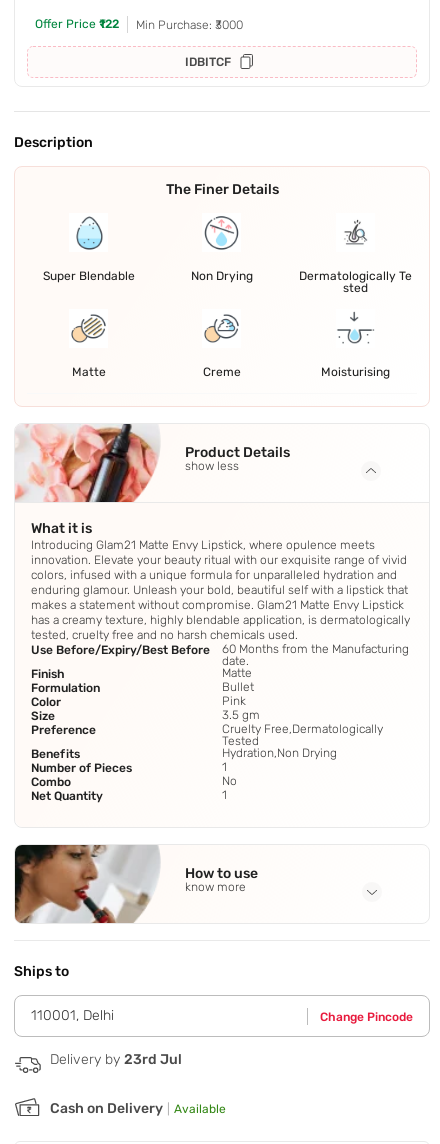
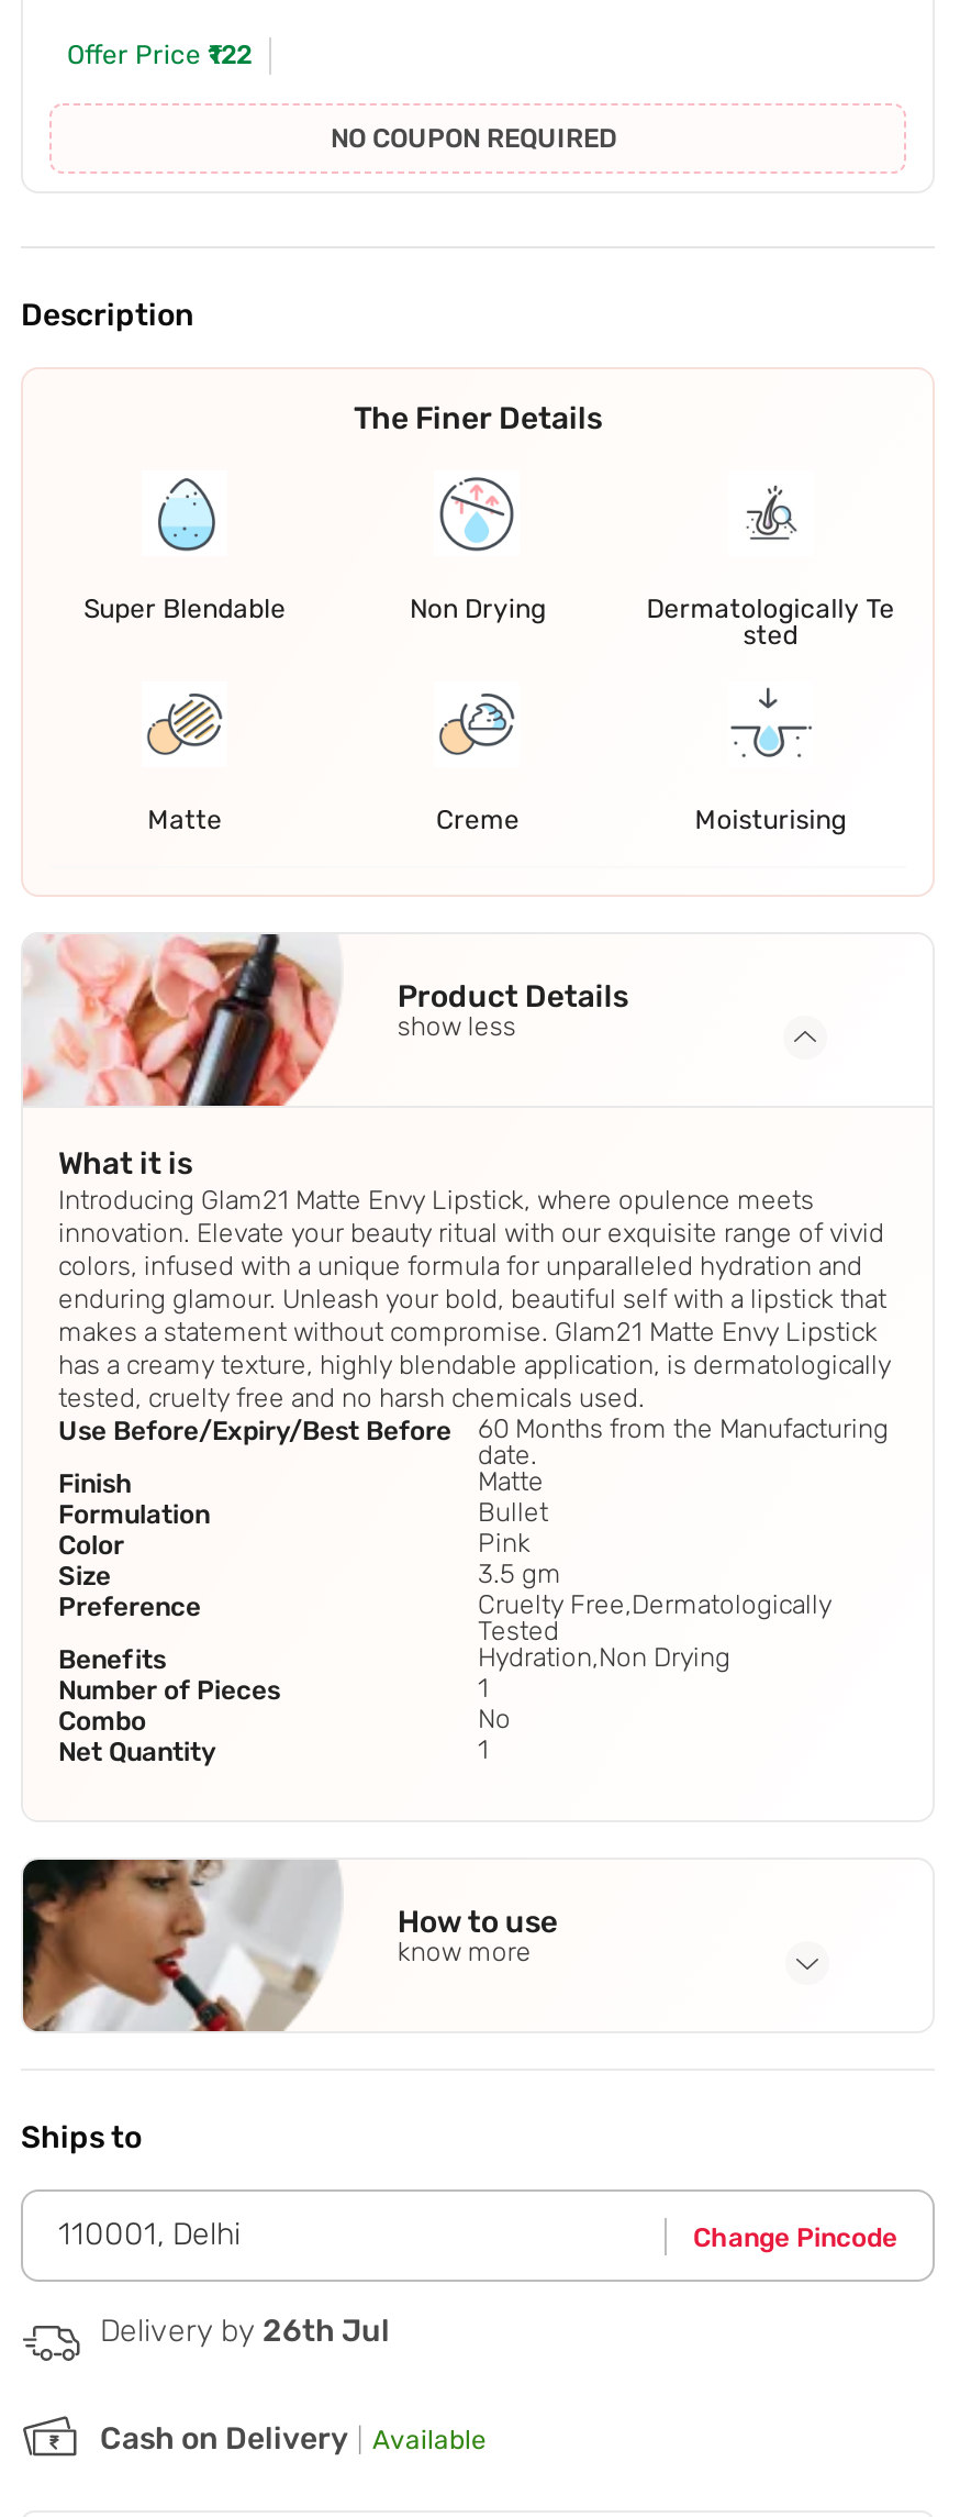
[136,18,243,69] Min Purchase: ₹3000 | IDBITCF -> [331,124,616,155] NO COUPON REQUIRED
[50,1051,182,1068] Delivery by 23rd Jul -> [100,2313,390,2350] Delivery by 26th Jul

